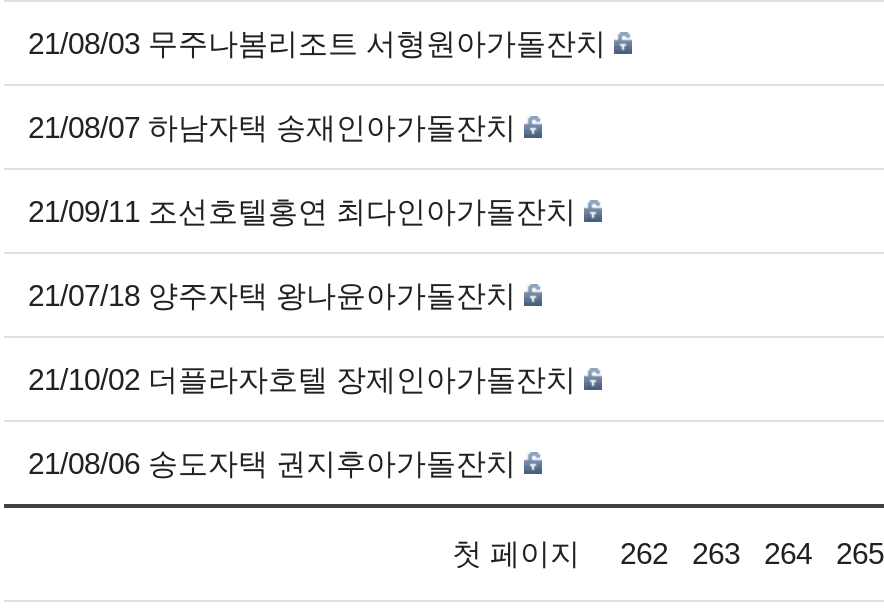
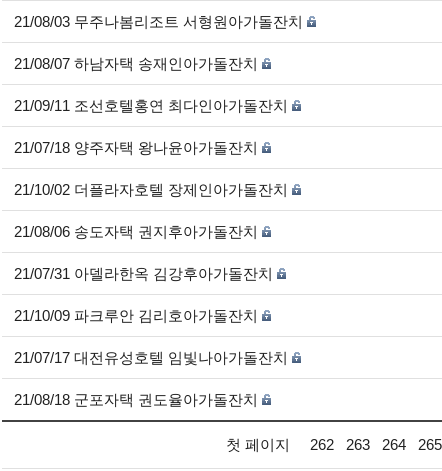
none -> [14,265,288,408] 21/07/31 아델라한옥 김강후아가돌잔치 | 21/10/09 파크루안 김리호아가돌잔치 | 21/07/17 대전유성호텔 임빛나아가돌잔치 | 21/08/18 군포자택 권도율아가돌잔치

